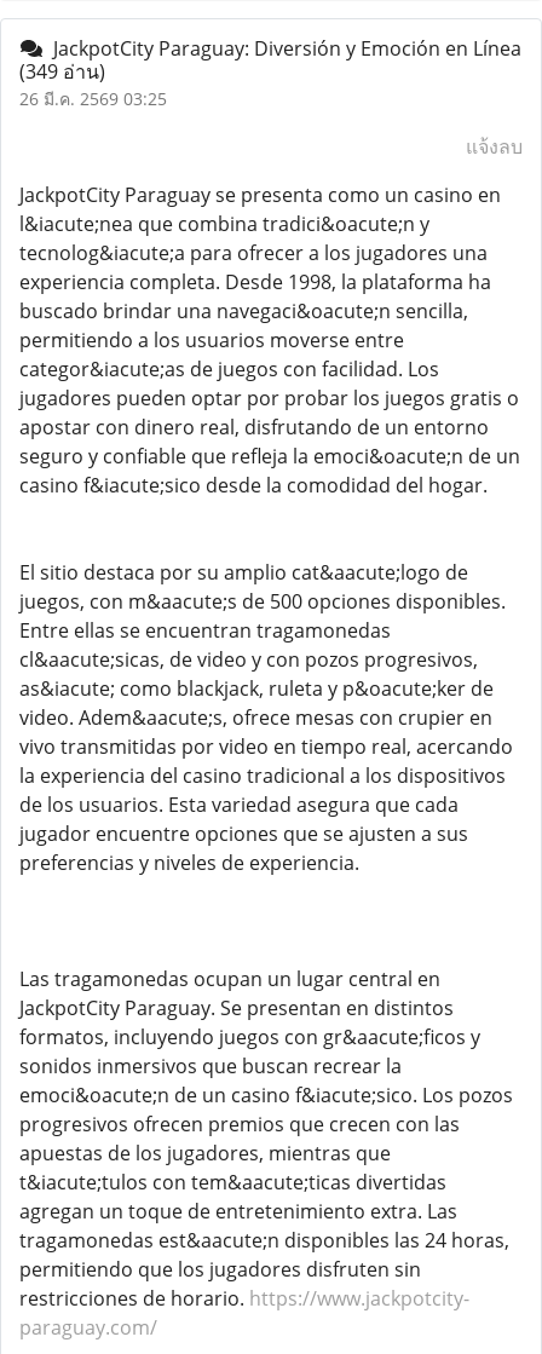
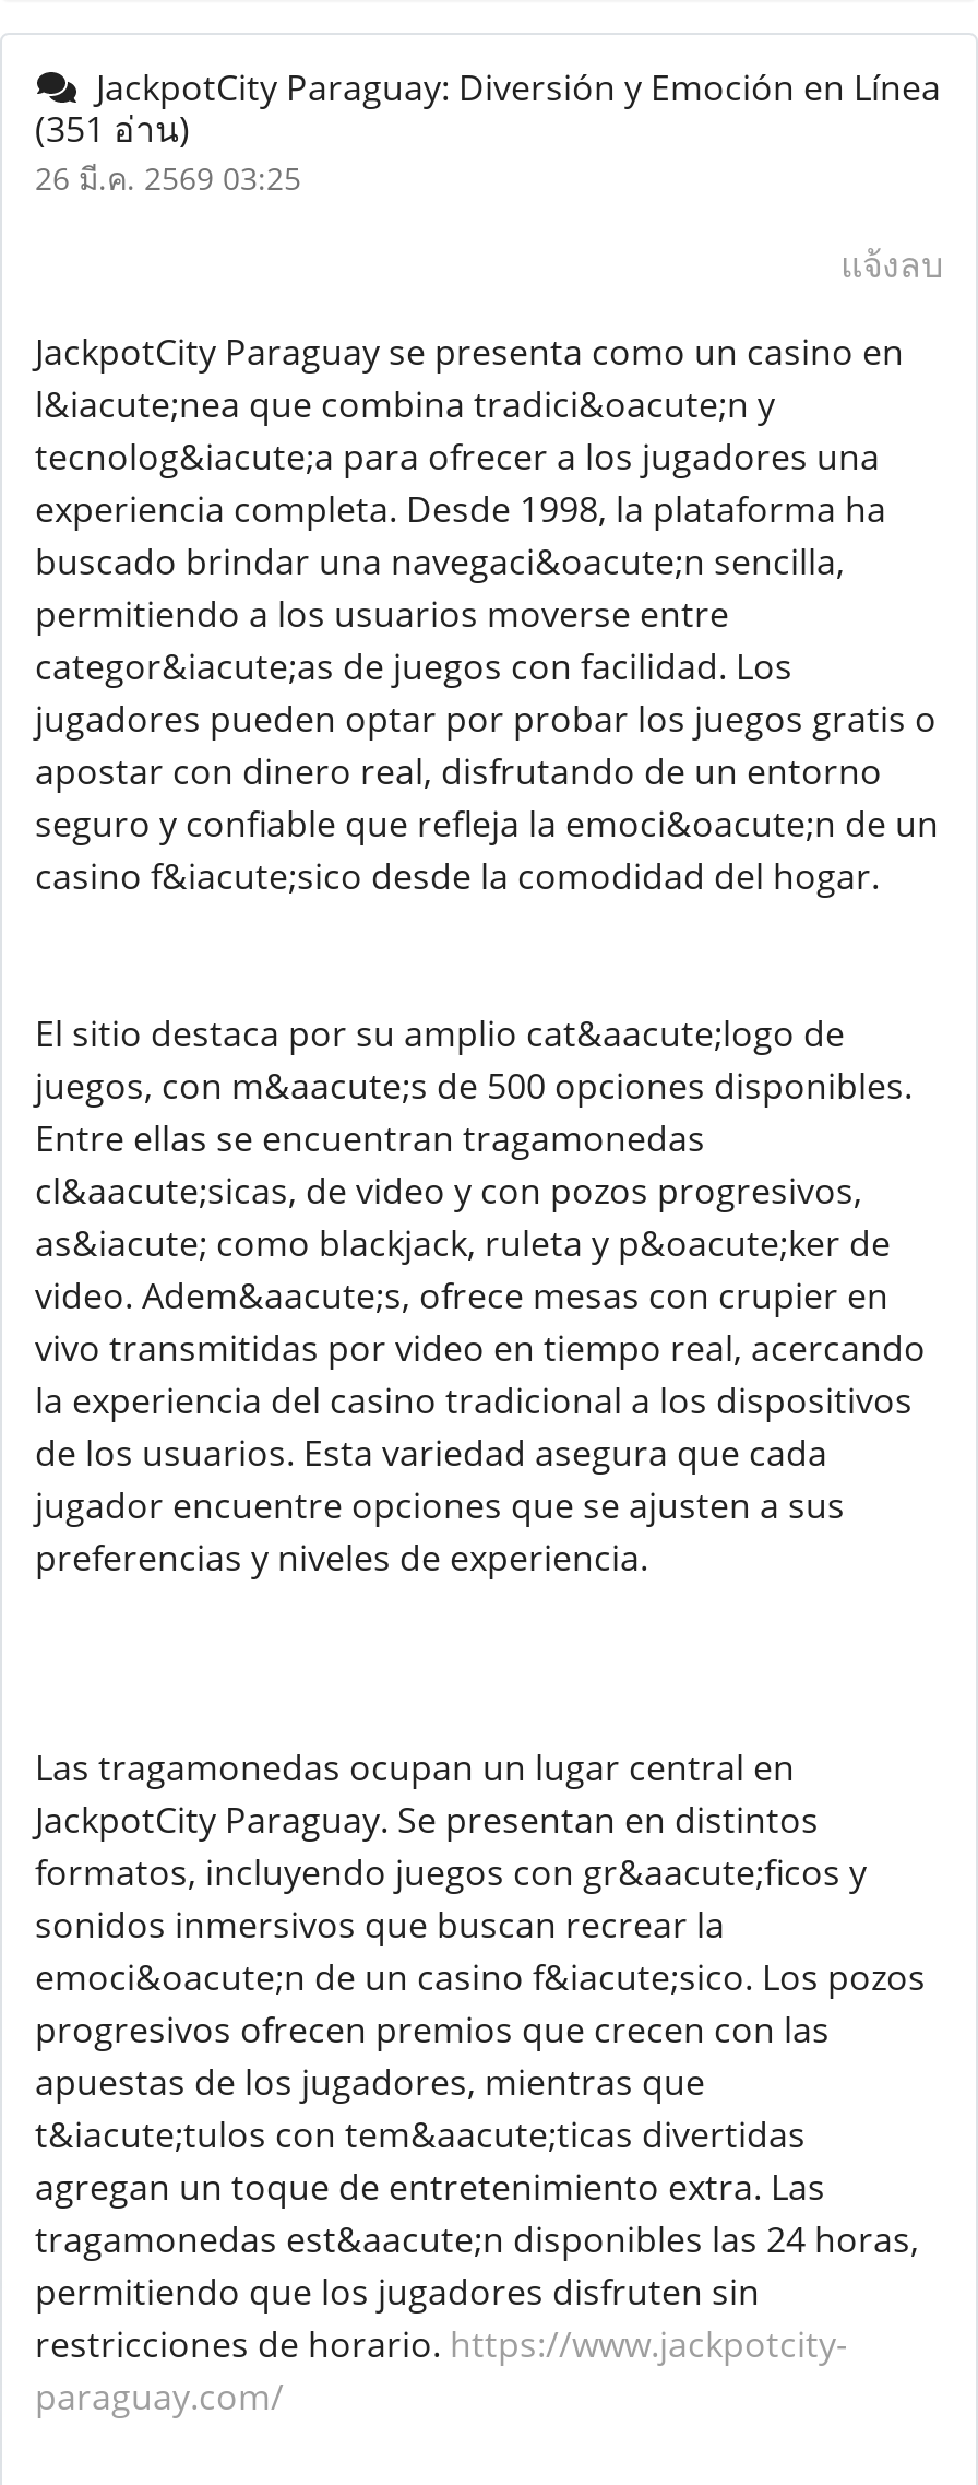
[19,58,105,85] (349 อ่าน) -> [35,105,190,153] (351 อ่าน)

